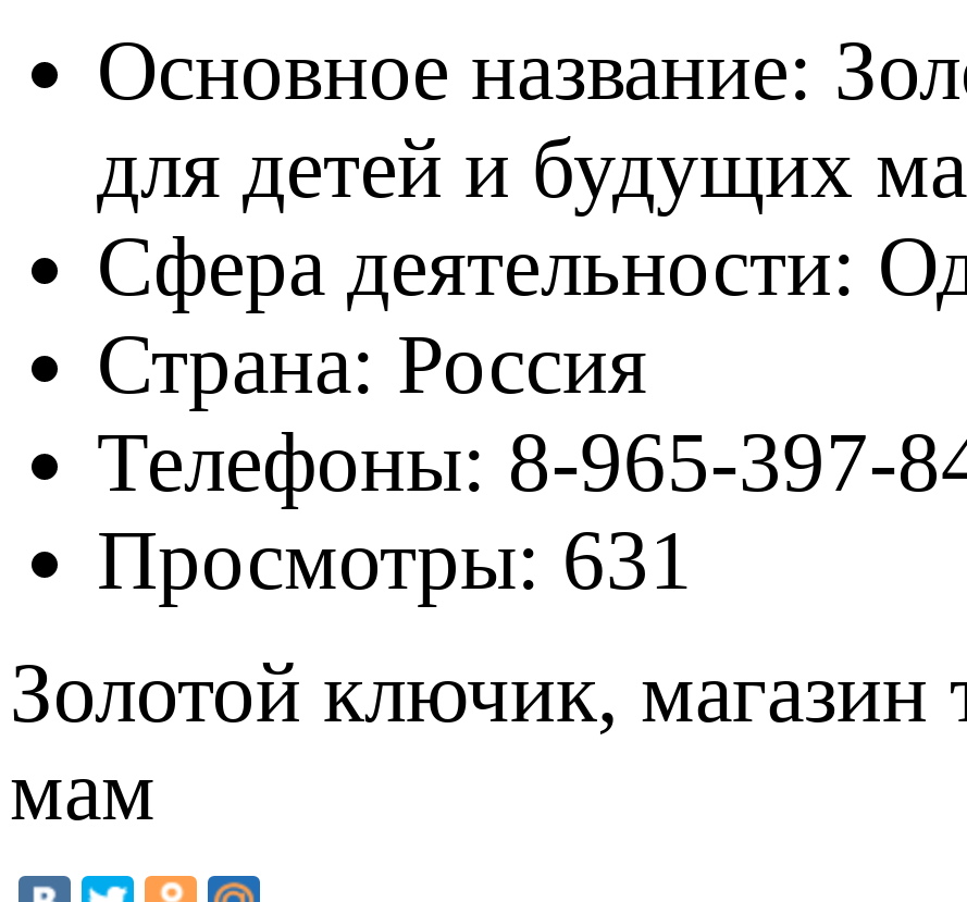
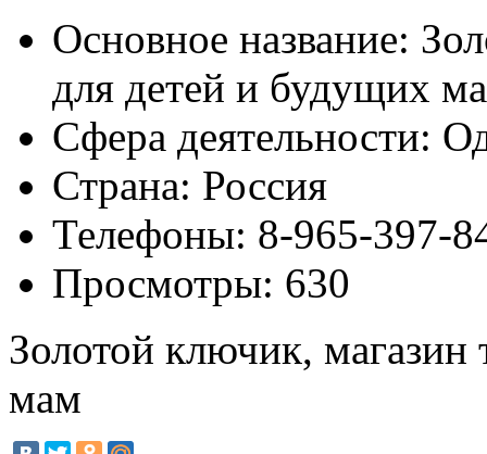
[97,512,693,606] Просмотры: 631 -> [52,259,350,306] Просмотры: 630

